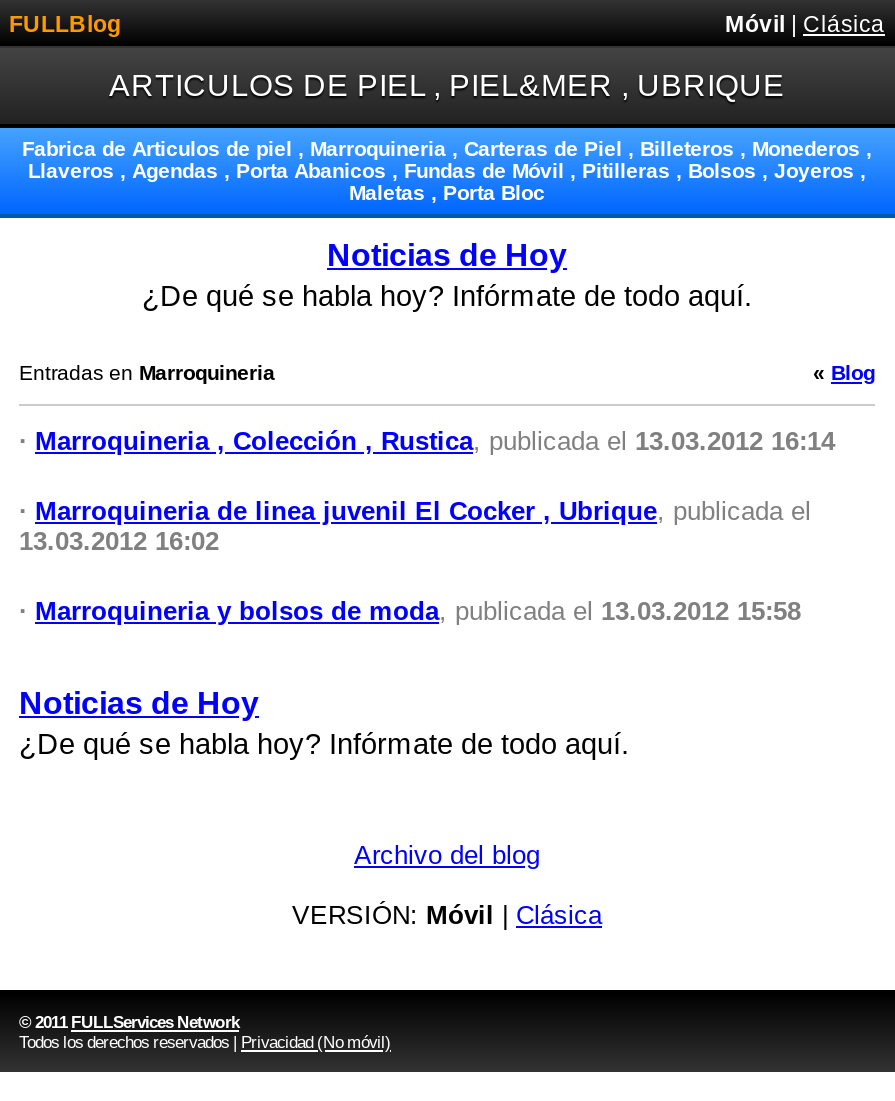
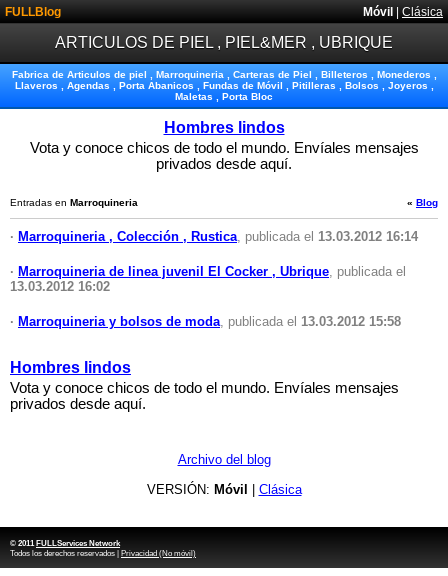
[142,238,752,312] Noticias de Hoy | ¿De qué se habla hoy? Infórmate de todo aquí. -> [29,119,418,172] Hombres lindos | Vota y conoce chicos de todo el mundo. Envíales mensajes | privados desde aquí.
[19,686,629,760] Noticias de Hoy | ¿De qué se habla hoy? Infórmate de todo aquí. -> [10,359,399,412] Hombres lindos | Vota y conoce chicos de todo el mundo. Envíales mensajes | privados desde aquí.

